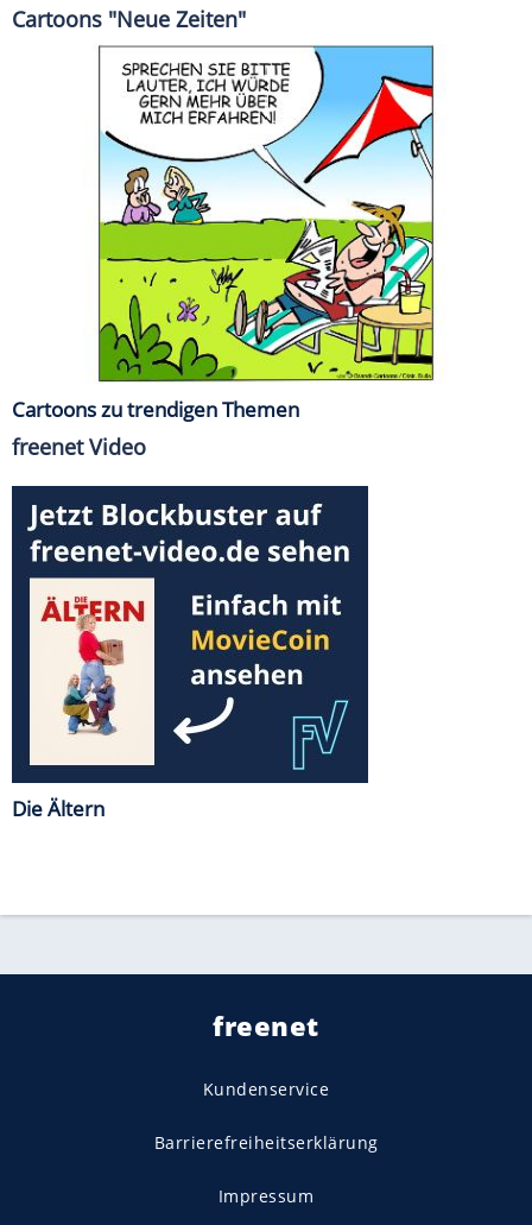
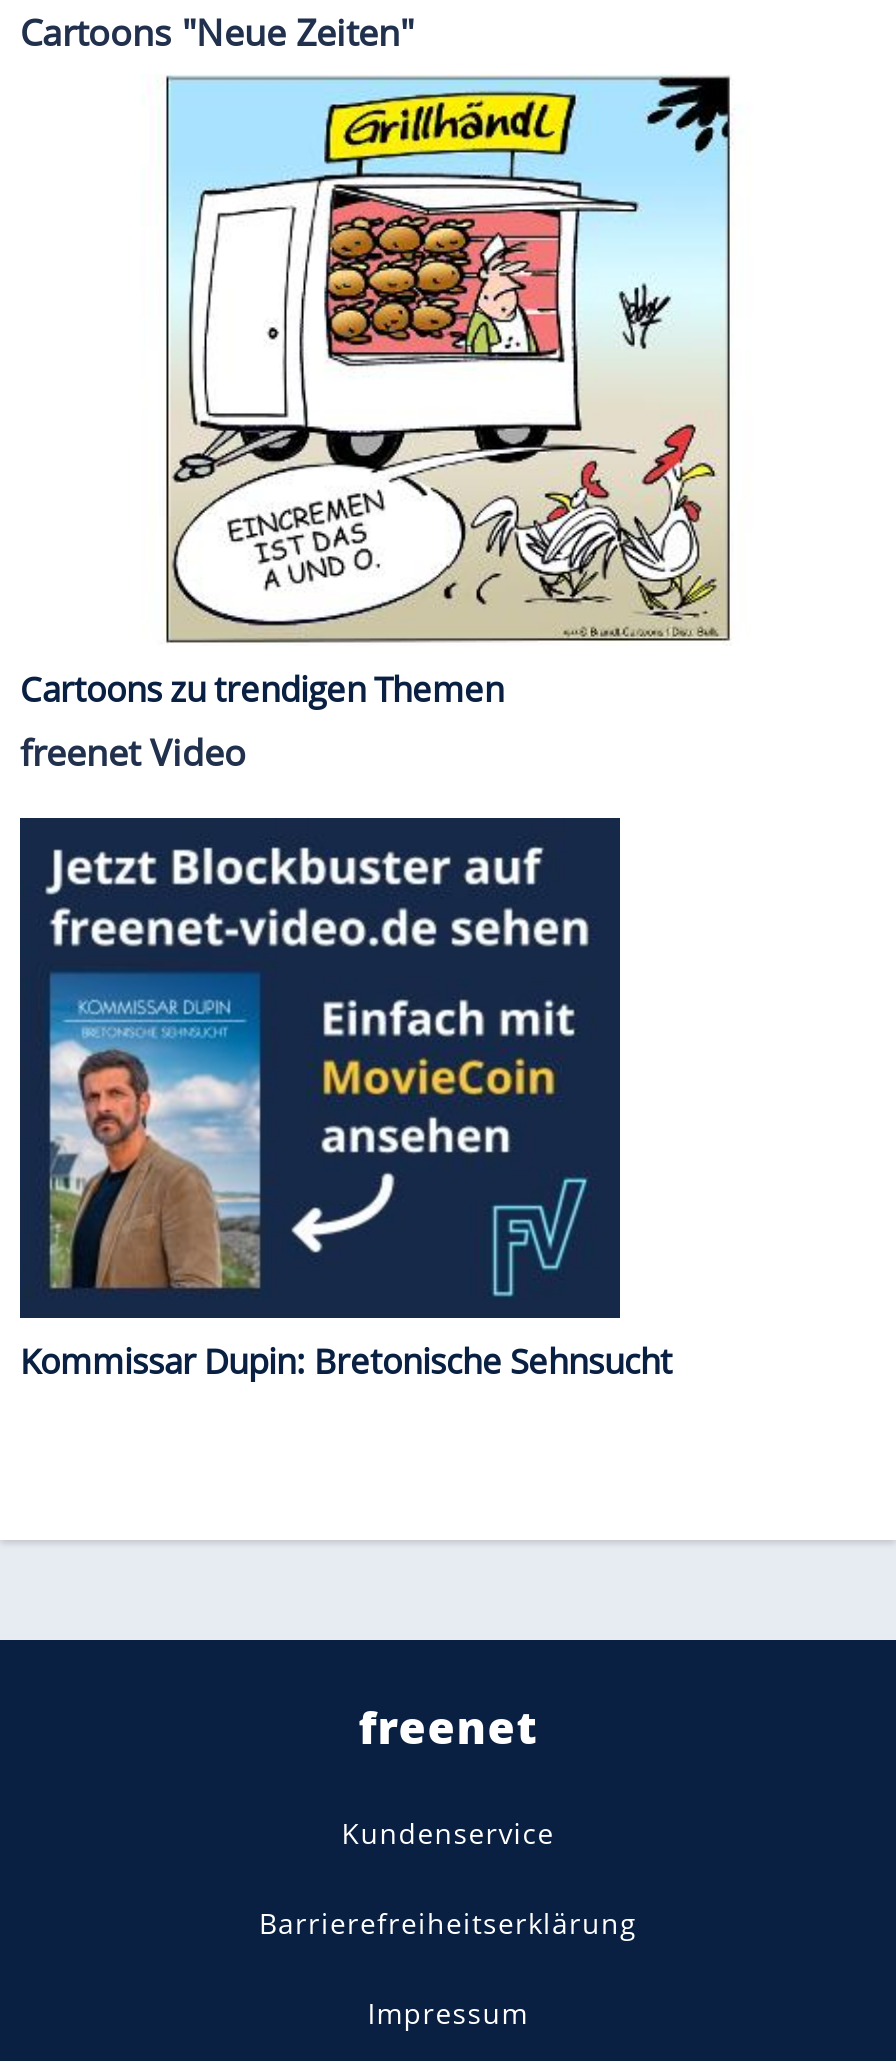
[99,45,435,381] [image] -> [166,76,730,642] [image]
[12,576,156,822] [image] | Die Ältern -> [20,972,672,1383] [image] | Kommissar Dupin: Bretonische Sehnsucht

